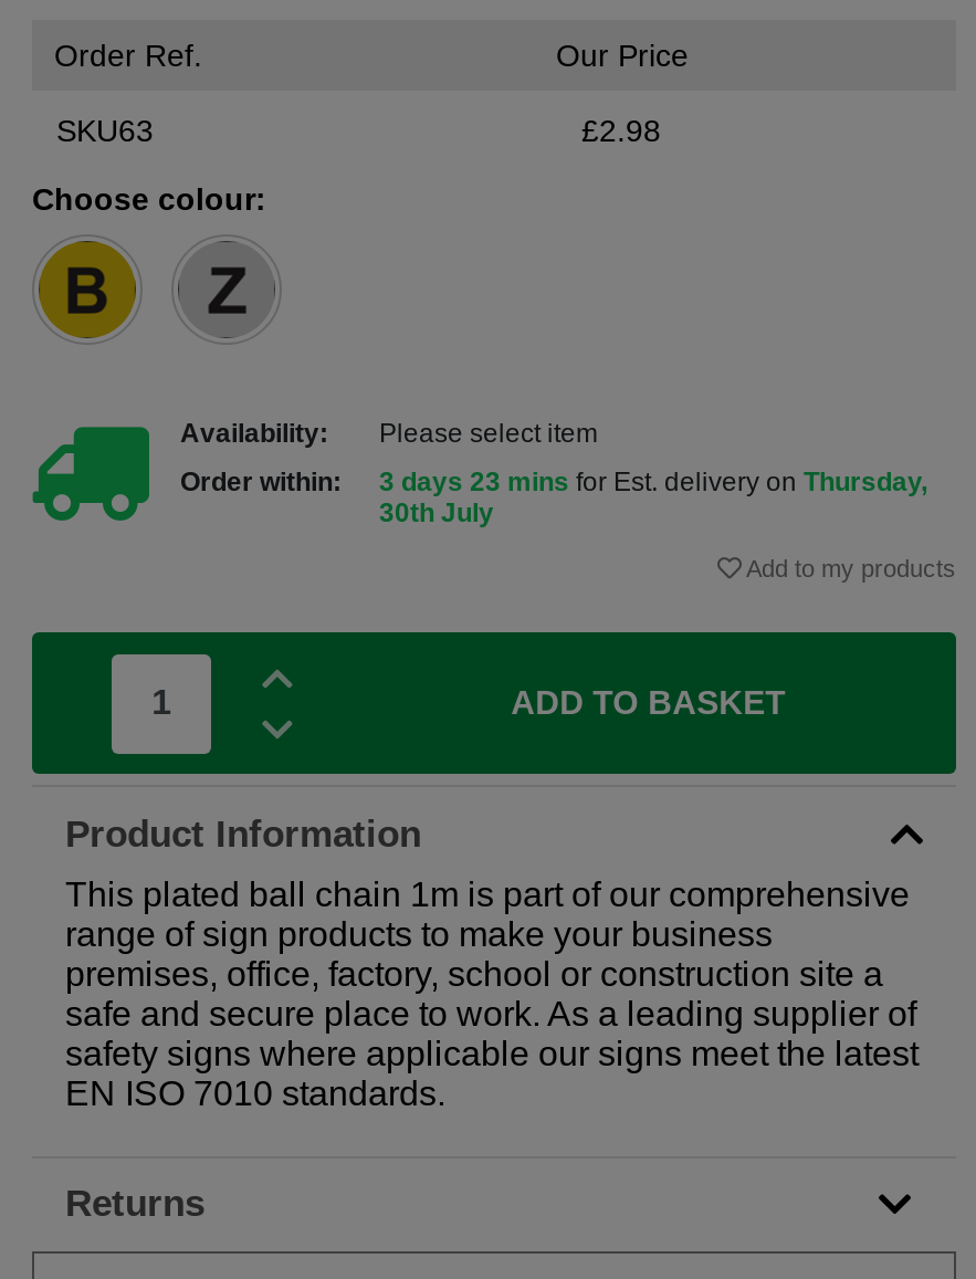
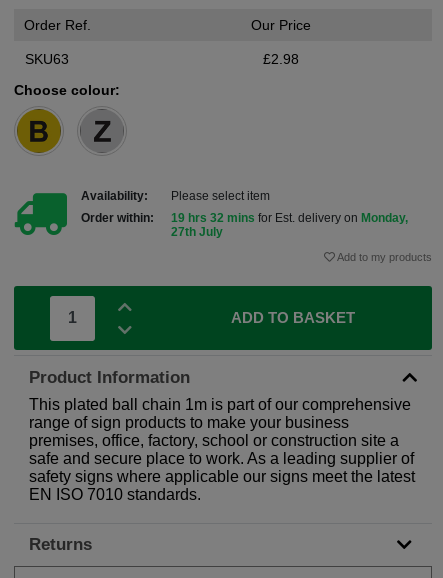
[379,467,927,498] 3 days 23 mins for Est. delivery on Thursday, -> [171,211,408,225] 19 hrs 32 mins for Est. delivery on Monday,
[379,498,494,529] 30th July -> [171,225,223,239] 27th July

